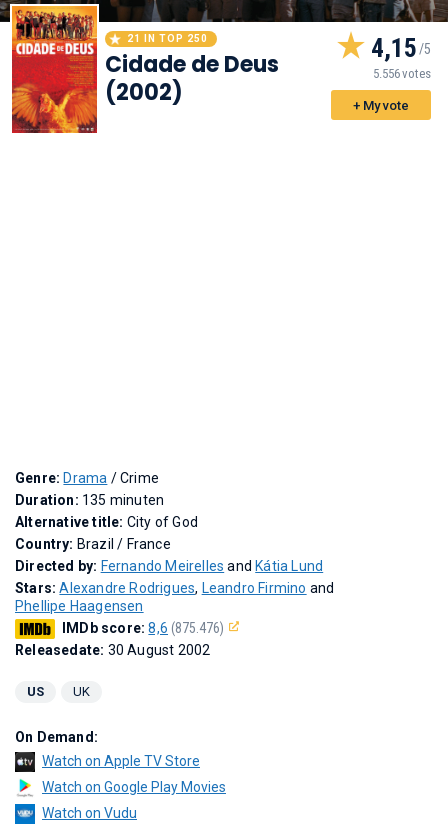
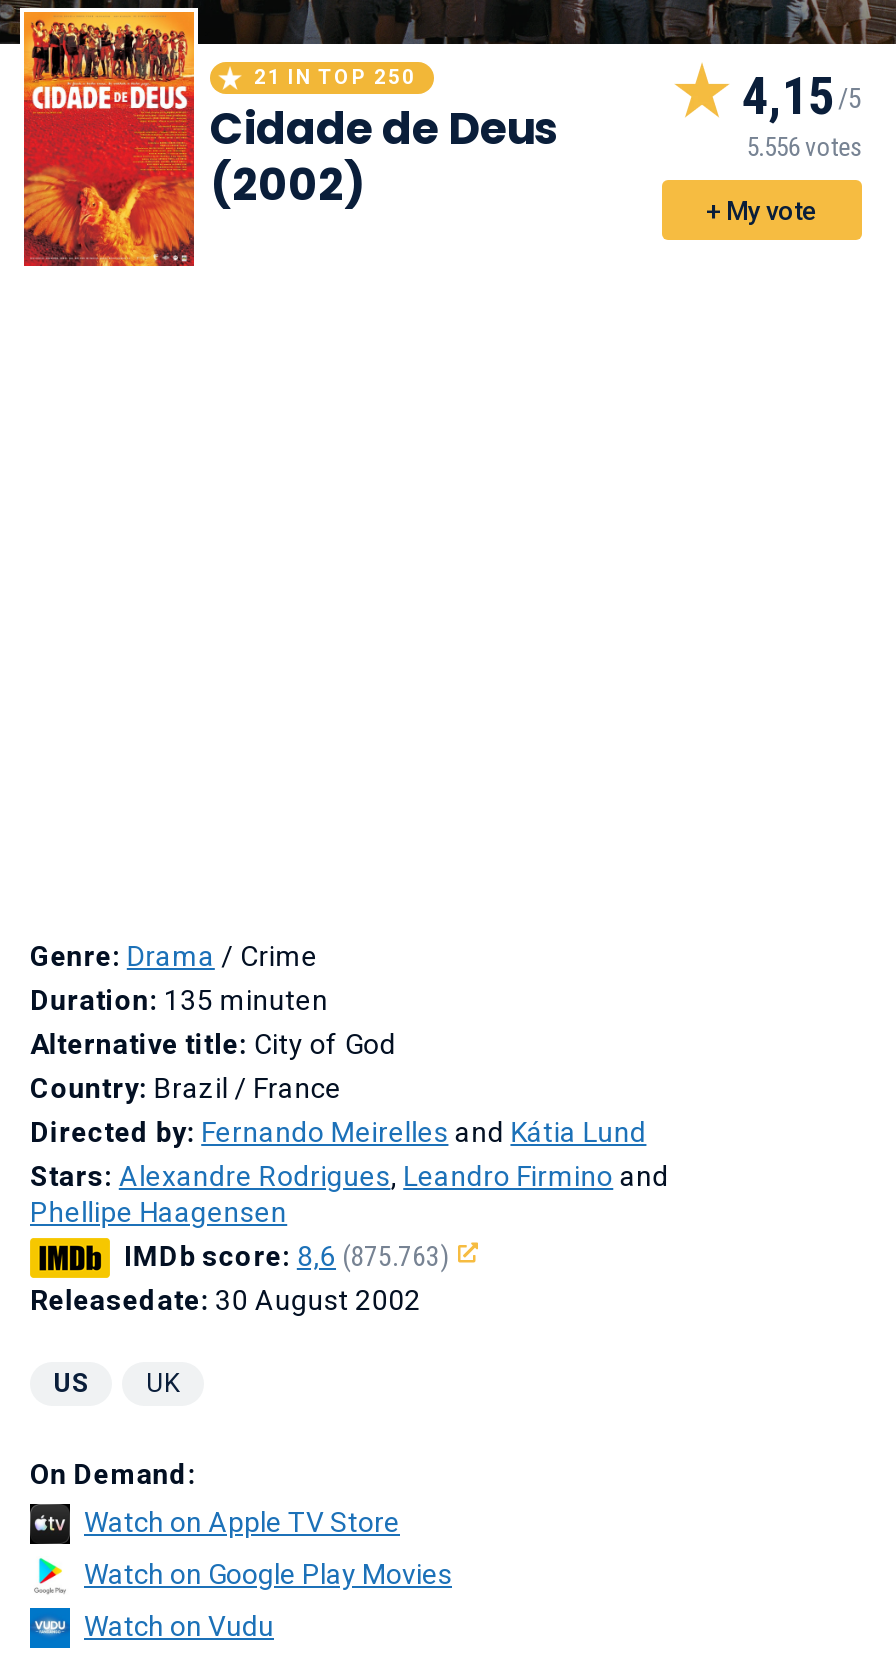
[62,620,224,636] IMDb score: 8,6 (875.476) -> [124,1240,448,1272] IMDb score: 8,6 (875.763)

